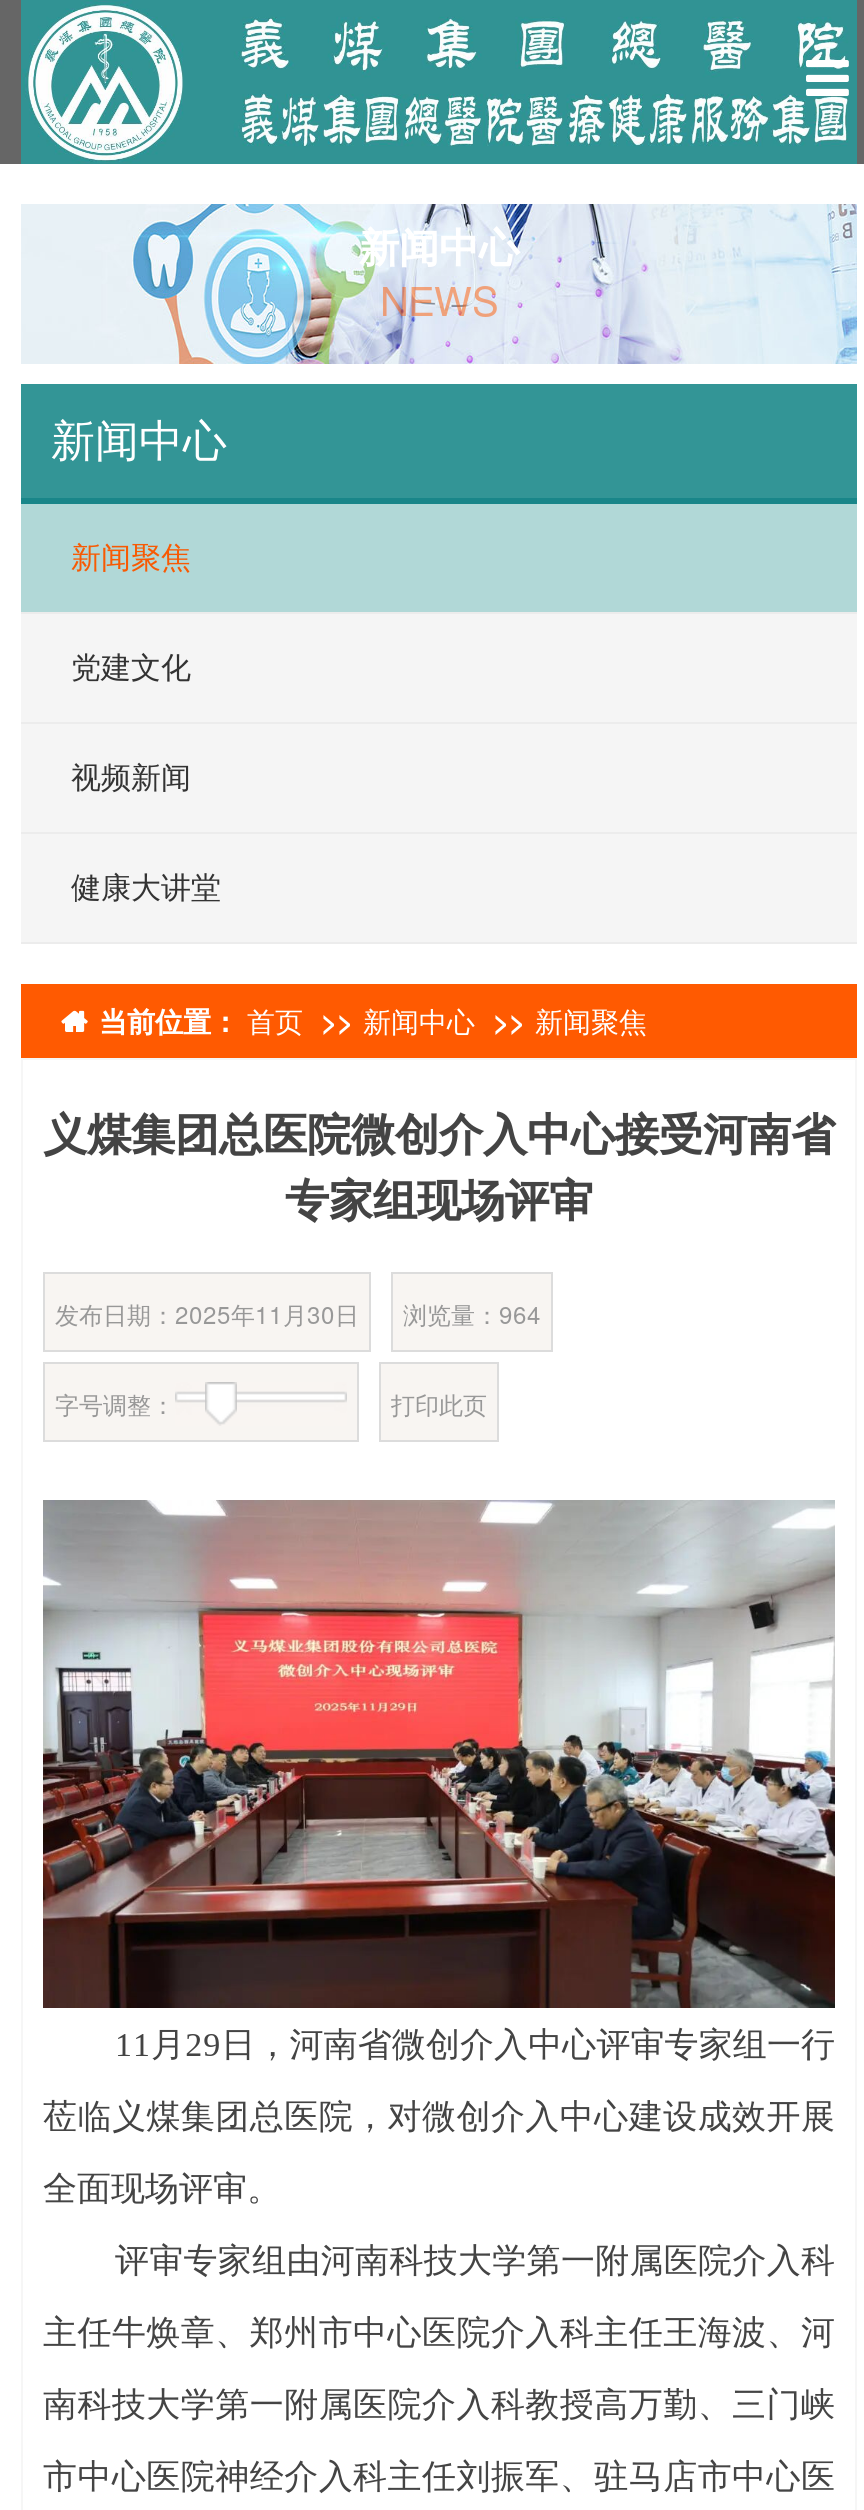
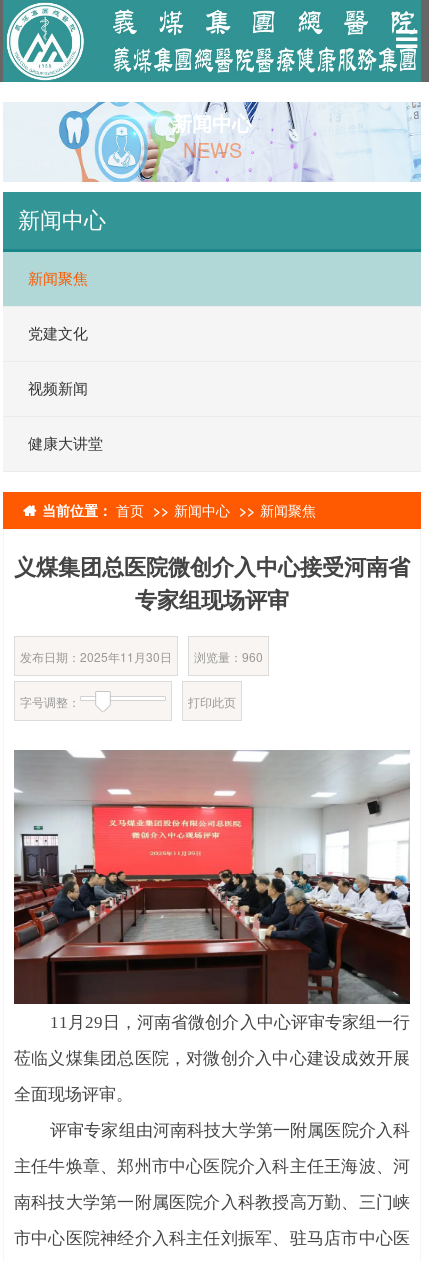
[55,1295,541,1329] 发布日期：2025年11月30日 浏览量：964 -> [20,647,263,664] 发布日期：2025年11月30日 浏览量：960

